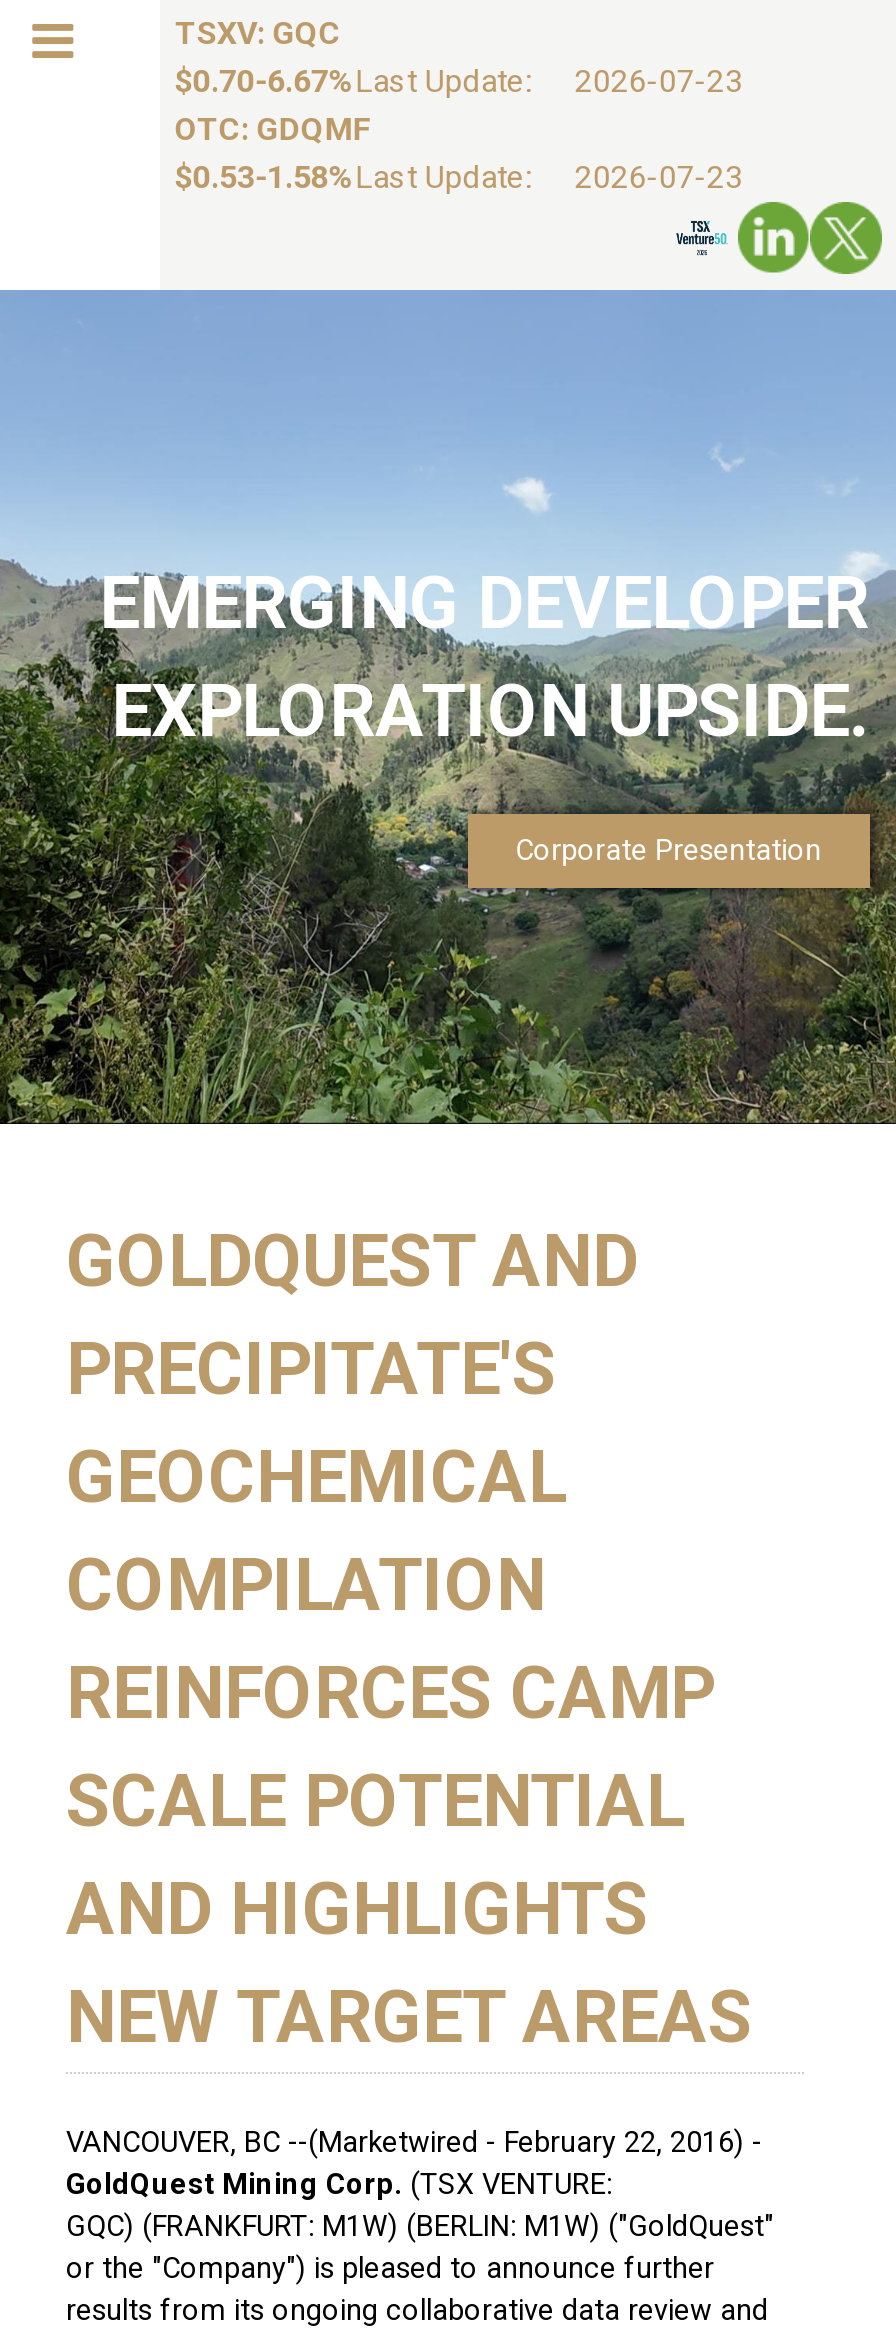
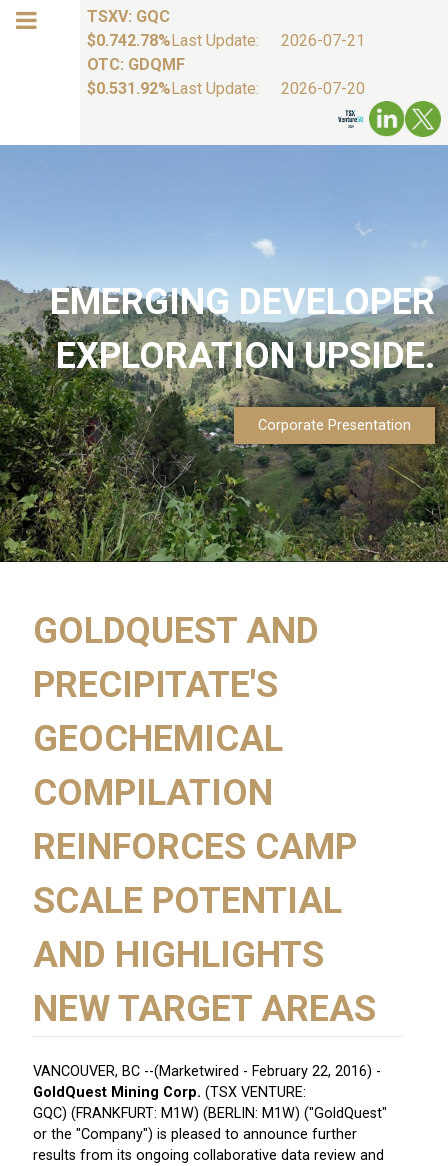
[175,62,531,100] $0.70-6.67% Last Update: -> [87,31,259,50] $0.742.78% Last Update:
[575,62,743,100] 2026-07-23 -> [281,31,365,50] 2026-07-21
[175,158,531,196] $0.53-1.58% Last Update: -> [87,79,259,98] $0.531.92% Last Update:
[575,158,743,196] 2026-07-23 -> [281,79,365,98] 2026-07-20

